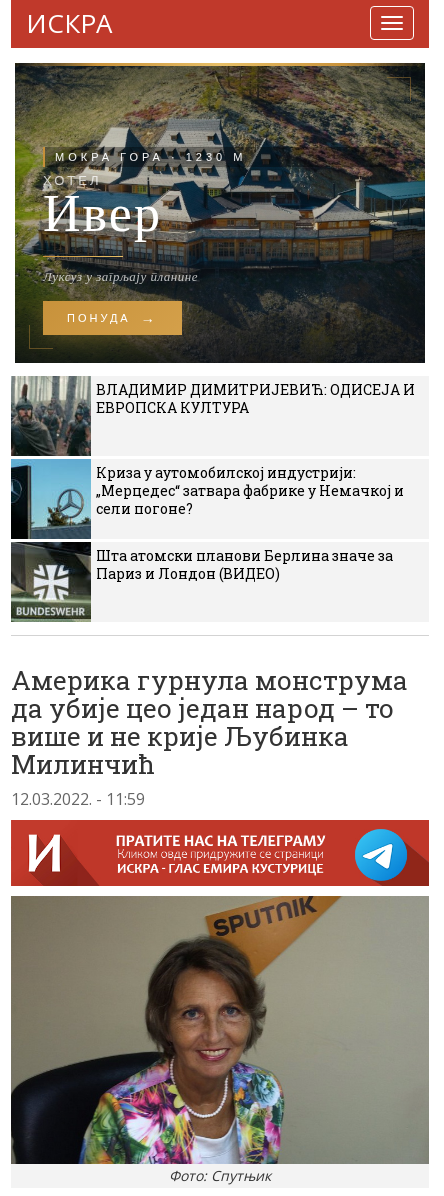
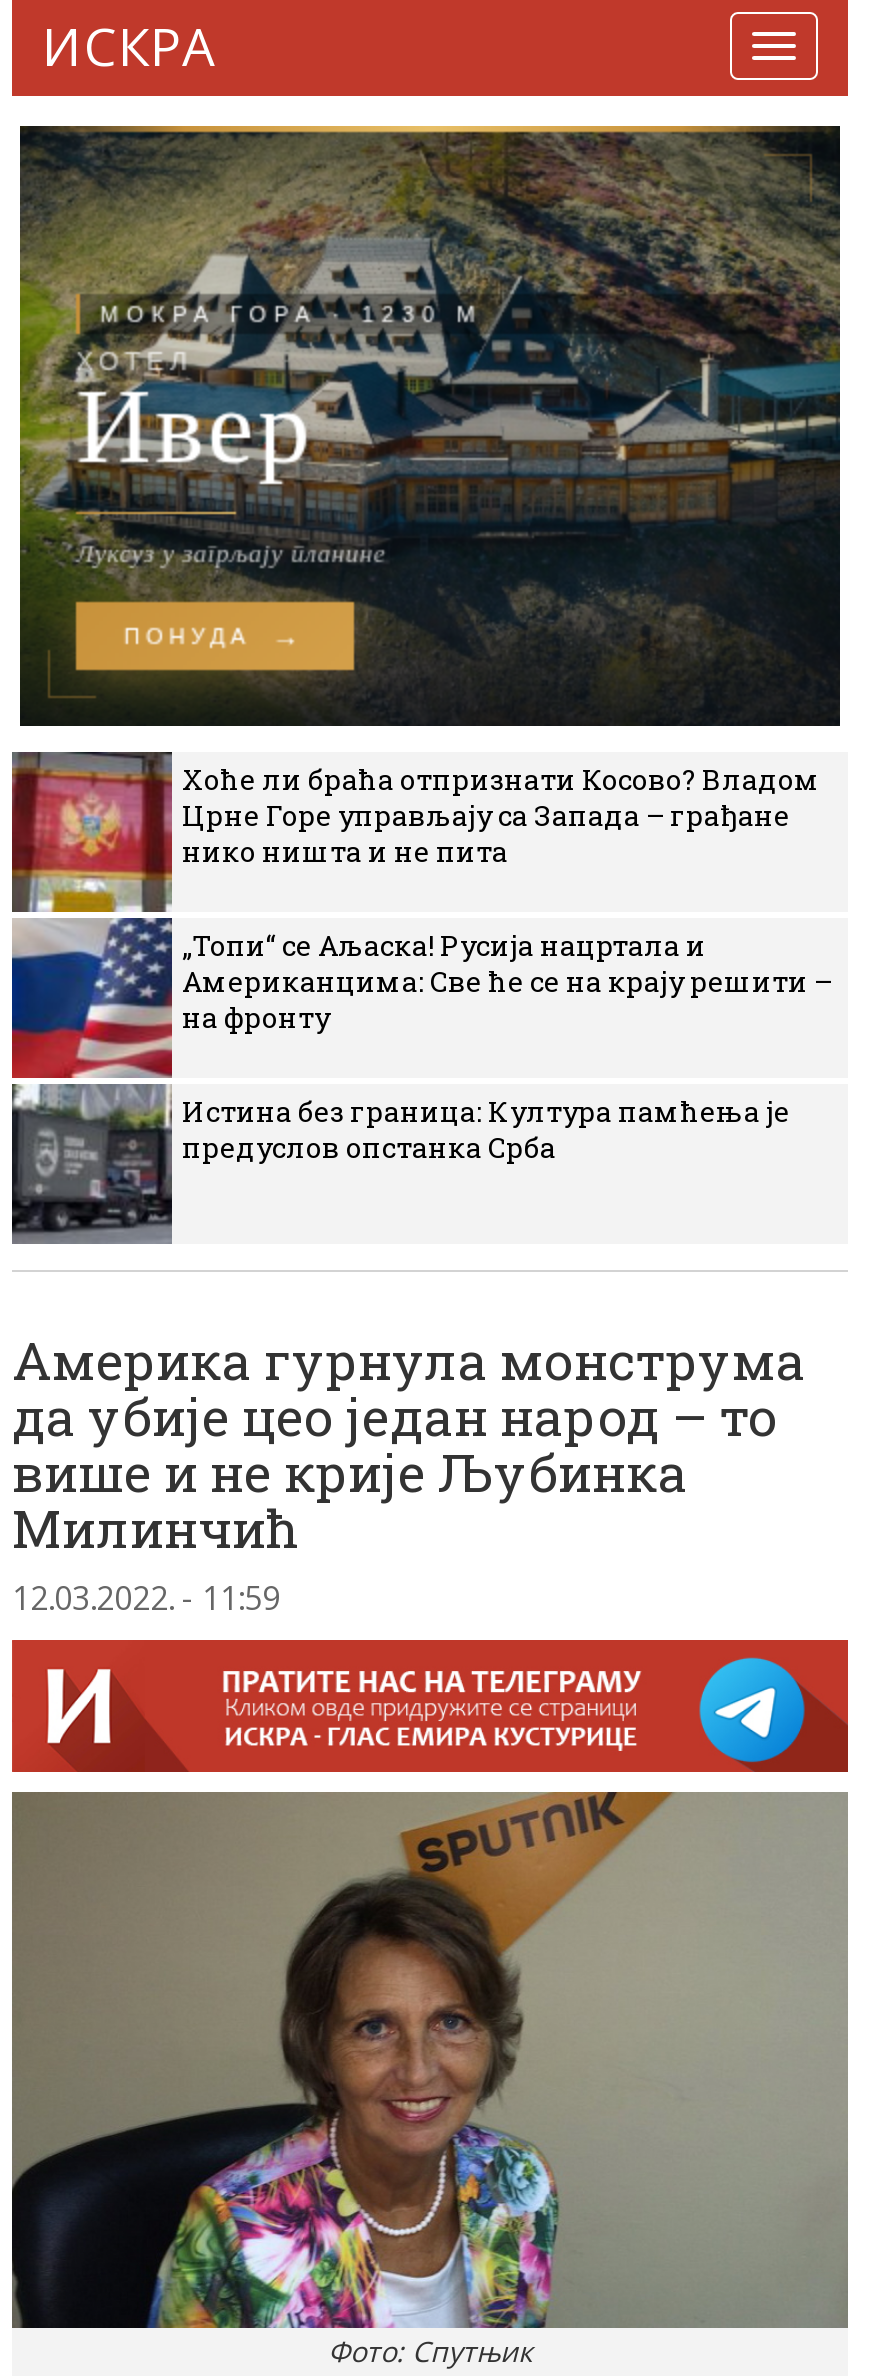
[10,376,415,620] [image] | ВЛАДИМИР ДИМИТРИЈЕВИЋ: ОДИСЕЈА И | ЕВРОПСКА КУЛТУРА -> [10,752,820,1242] [image] | Хоће ли браћа отпризнати Косово? Владом | Црне Горе управљају са Запада – грађане | нико ништа и не пита
[96,463,404,518] Криза у аутомобилској индустрији: | „Мерцедес“ затвара фабрике у Немачкој и | сели погоне? -> [182,926,832,1036] „Топи“ се Аљаска! Русија нацртала и | Американцима: Све ће се на крају решити – | на фронту
[96,546,393,583] Шта атомски планови Берлина значе за | Париз и Лондон (ВИДЕО) -> [182,1092,790,1166] Истина без граница: Култура памћења је | предуслов опстанка Срба

